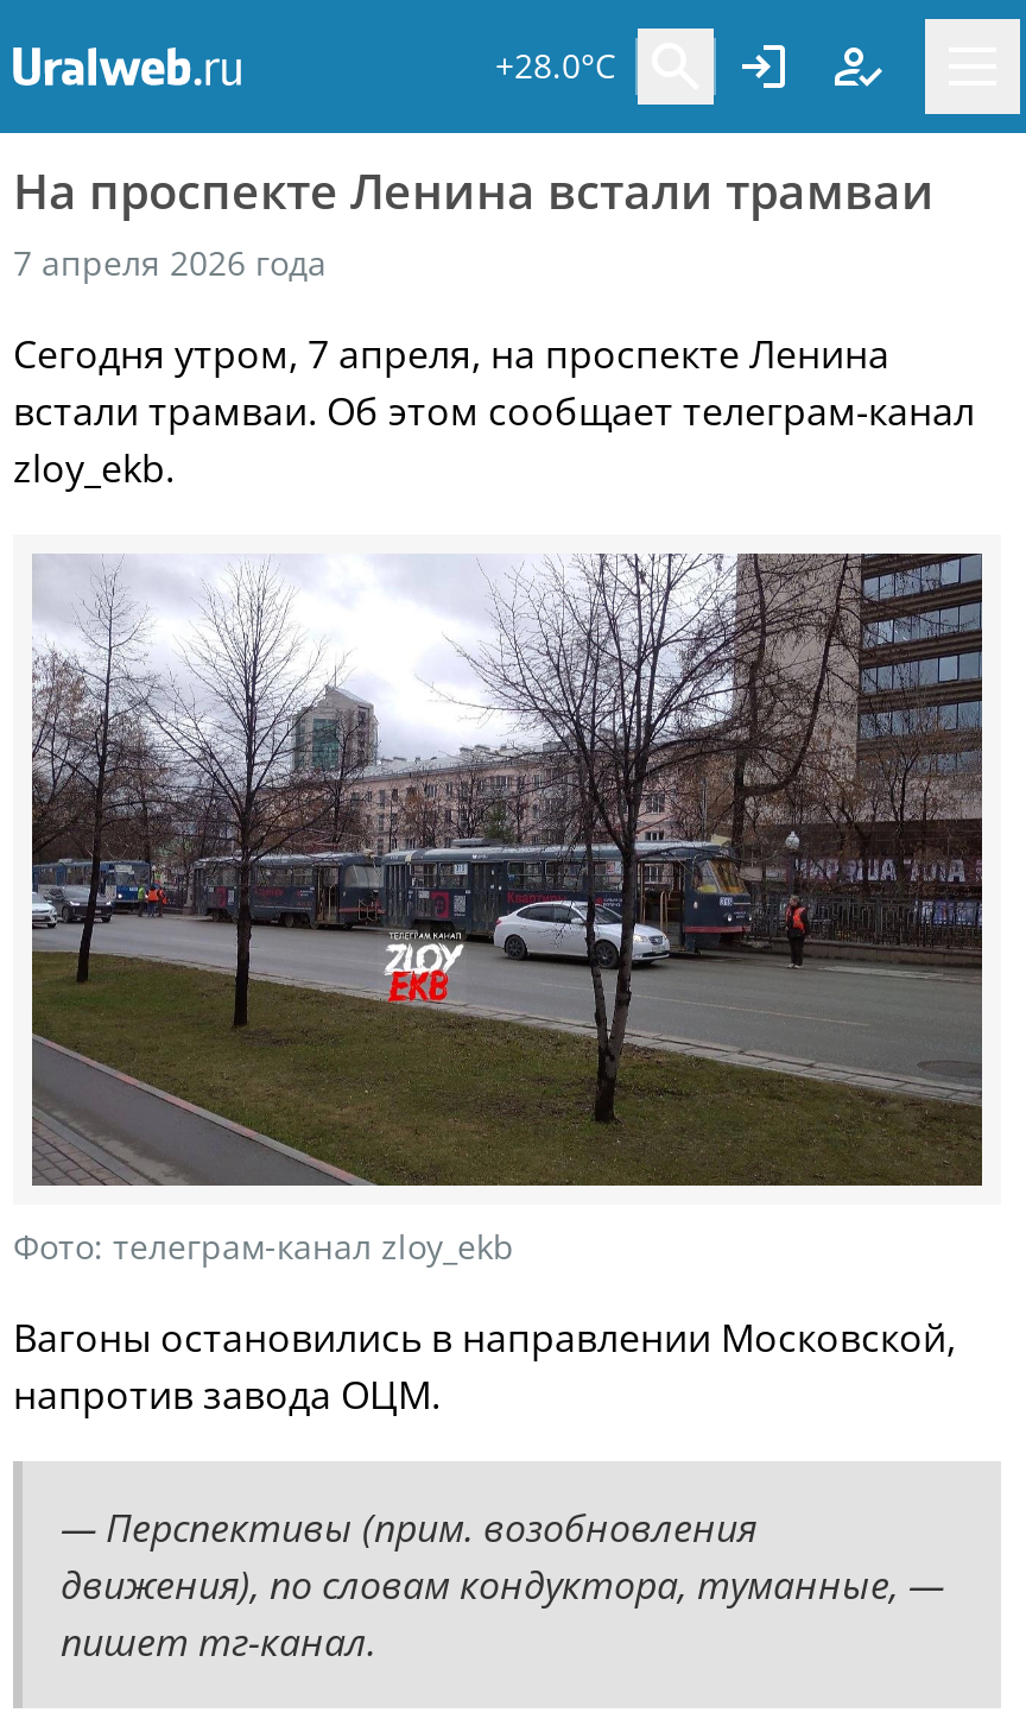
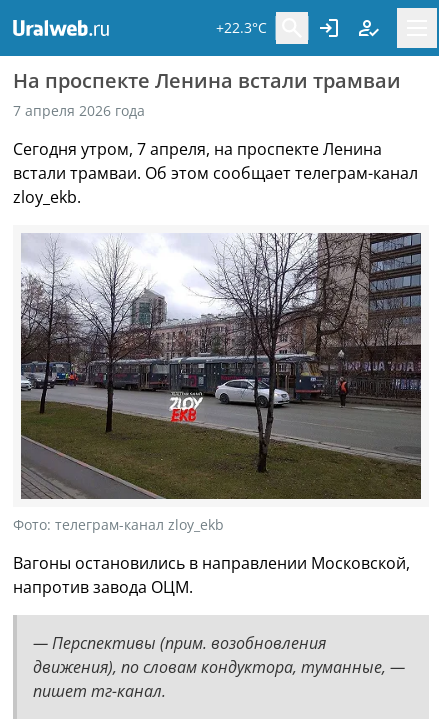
[495,43,616,88] +28.0°C -> [216,18,267,37] +22.3°C

